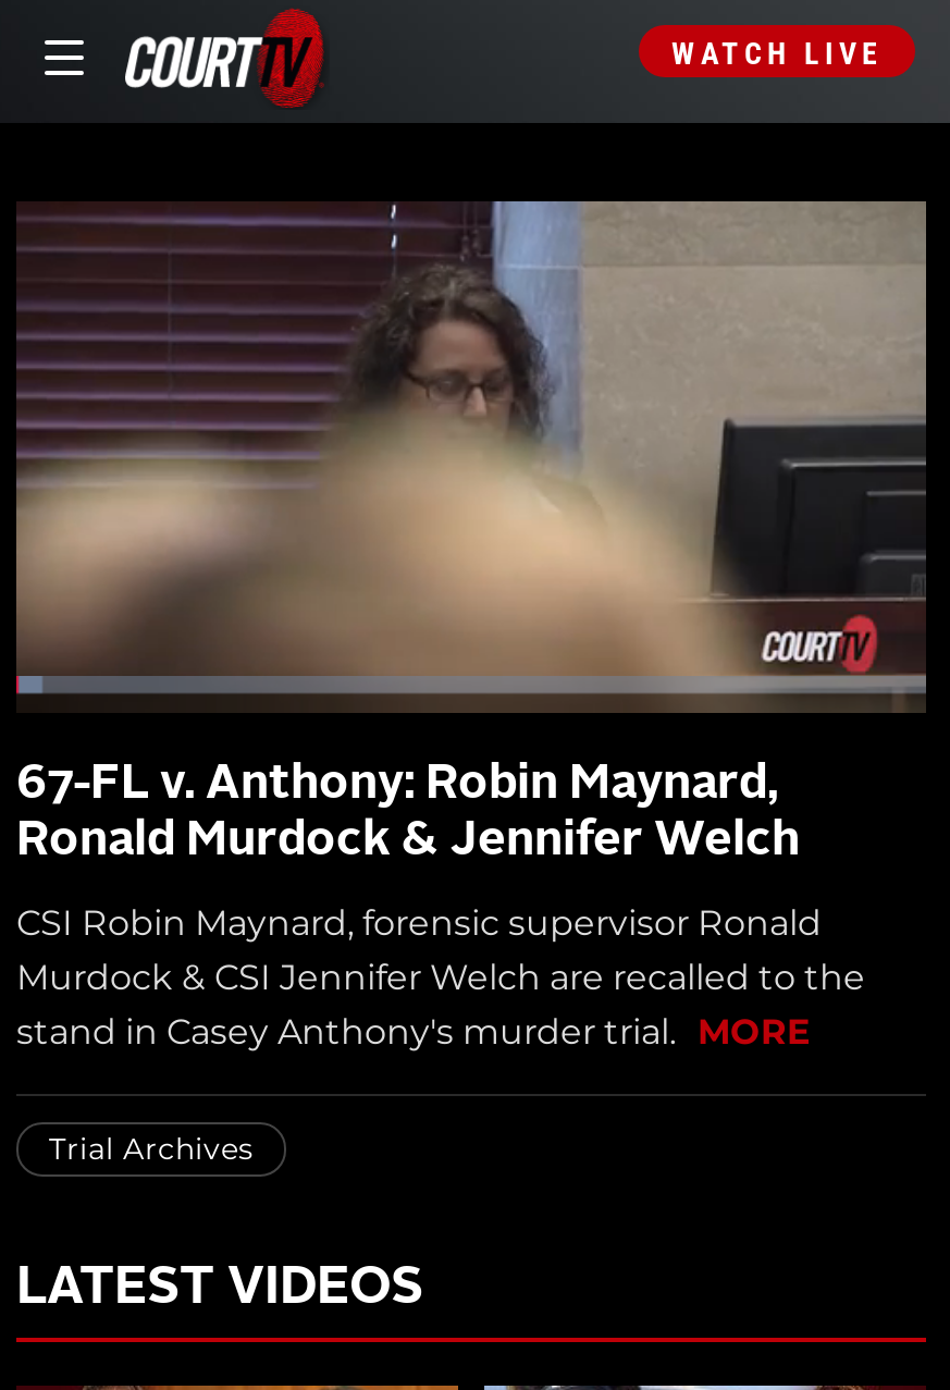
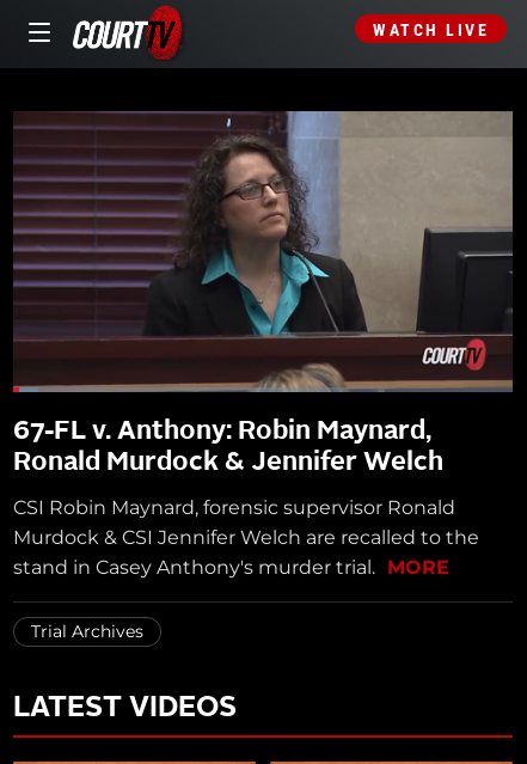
[14,201,926,713] [image] -> [12,111,513,393] [image]

